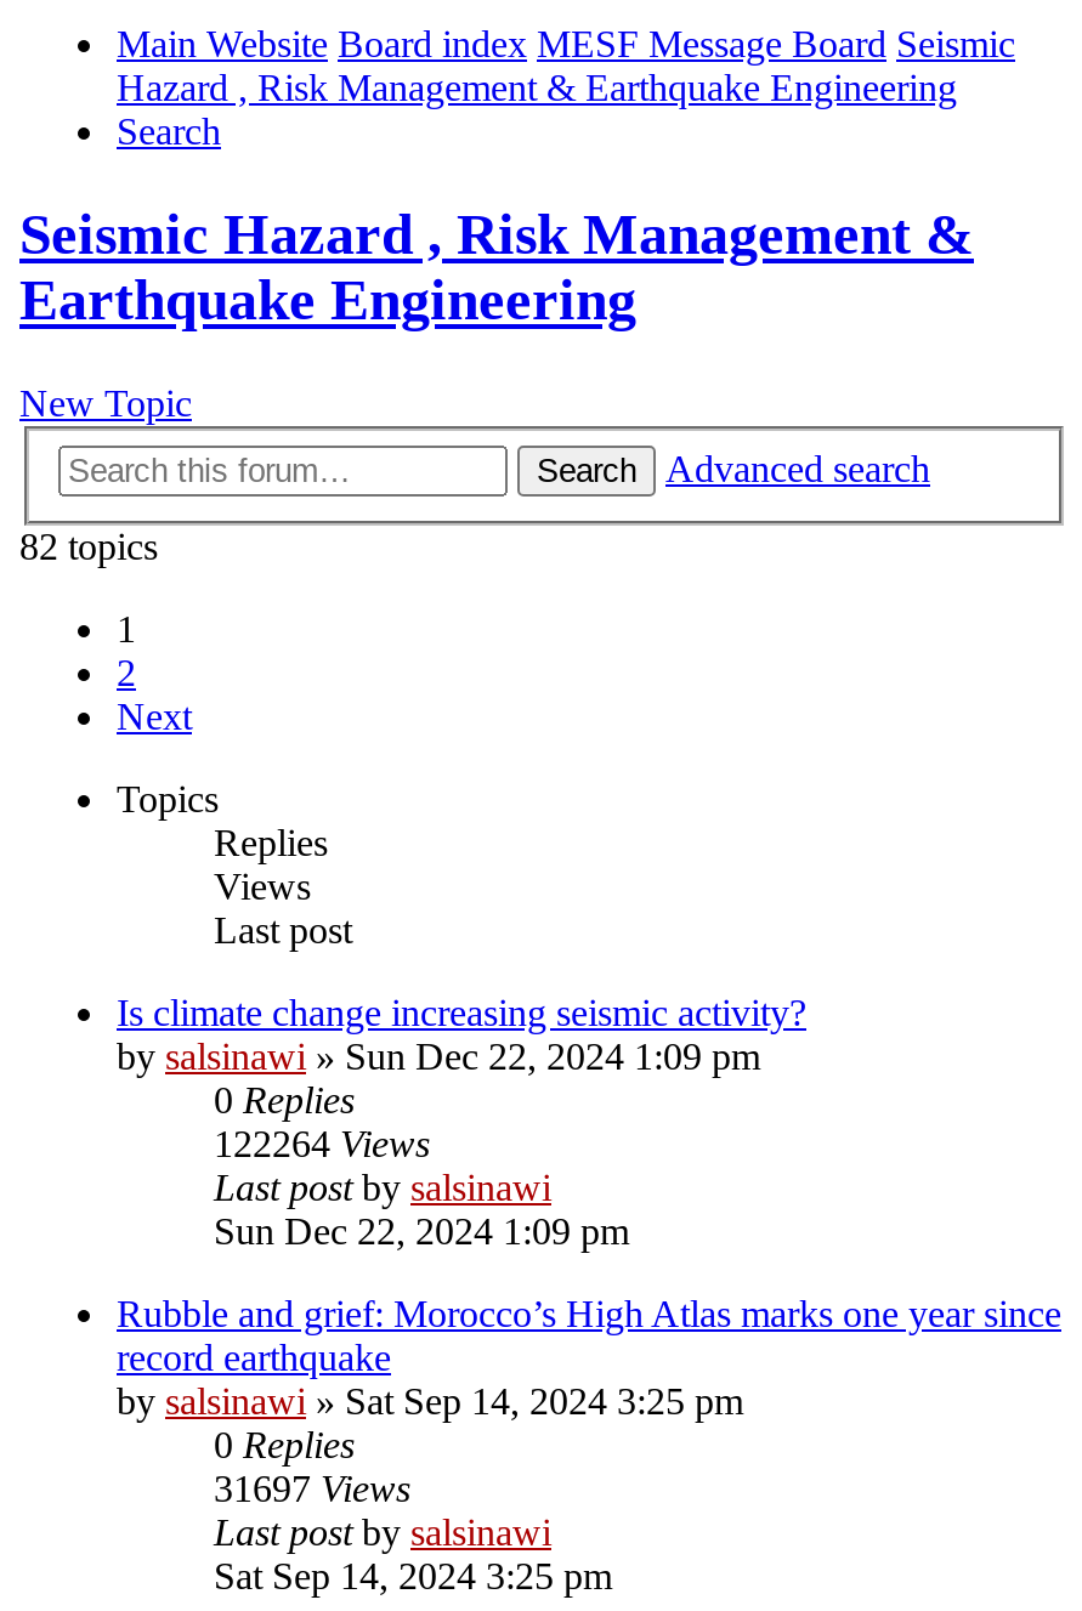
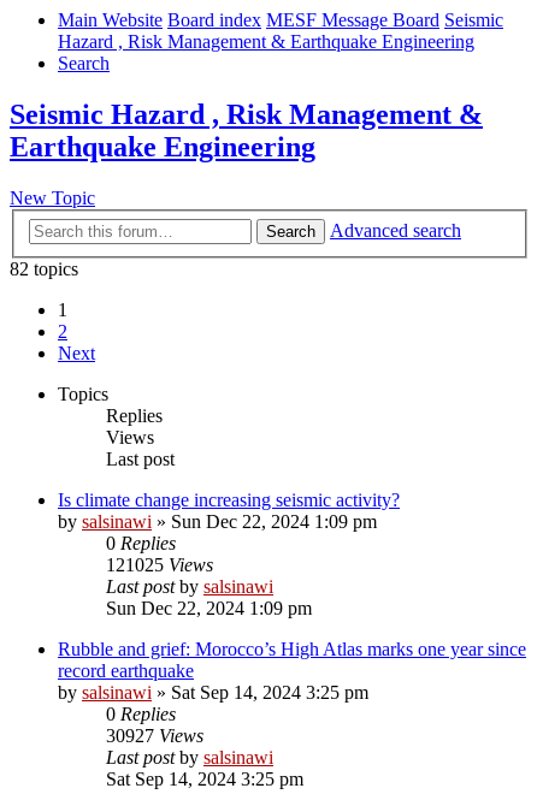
[214,1123,430,1164] 122264 Views -> [106,554,213,575] 121025 Views
[214,1468,410,1509] 31697 Views -> [106,725,203,746] 30927 Views

